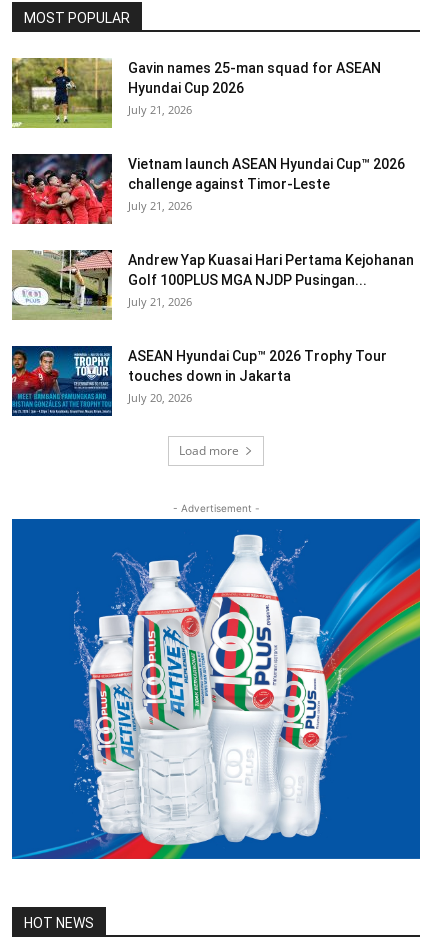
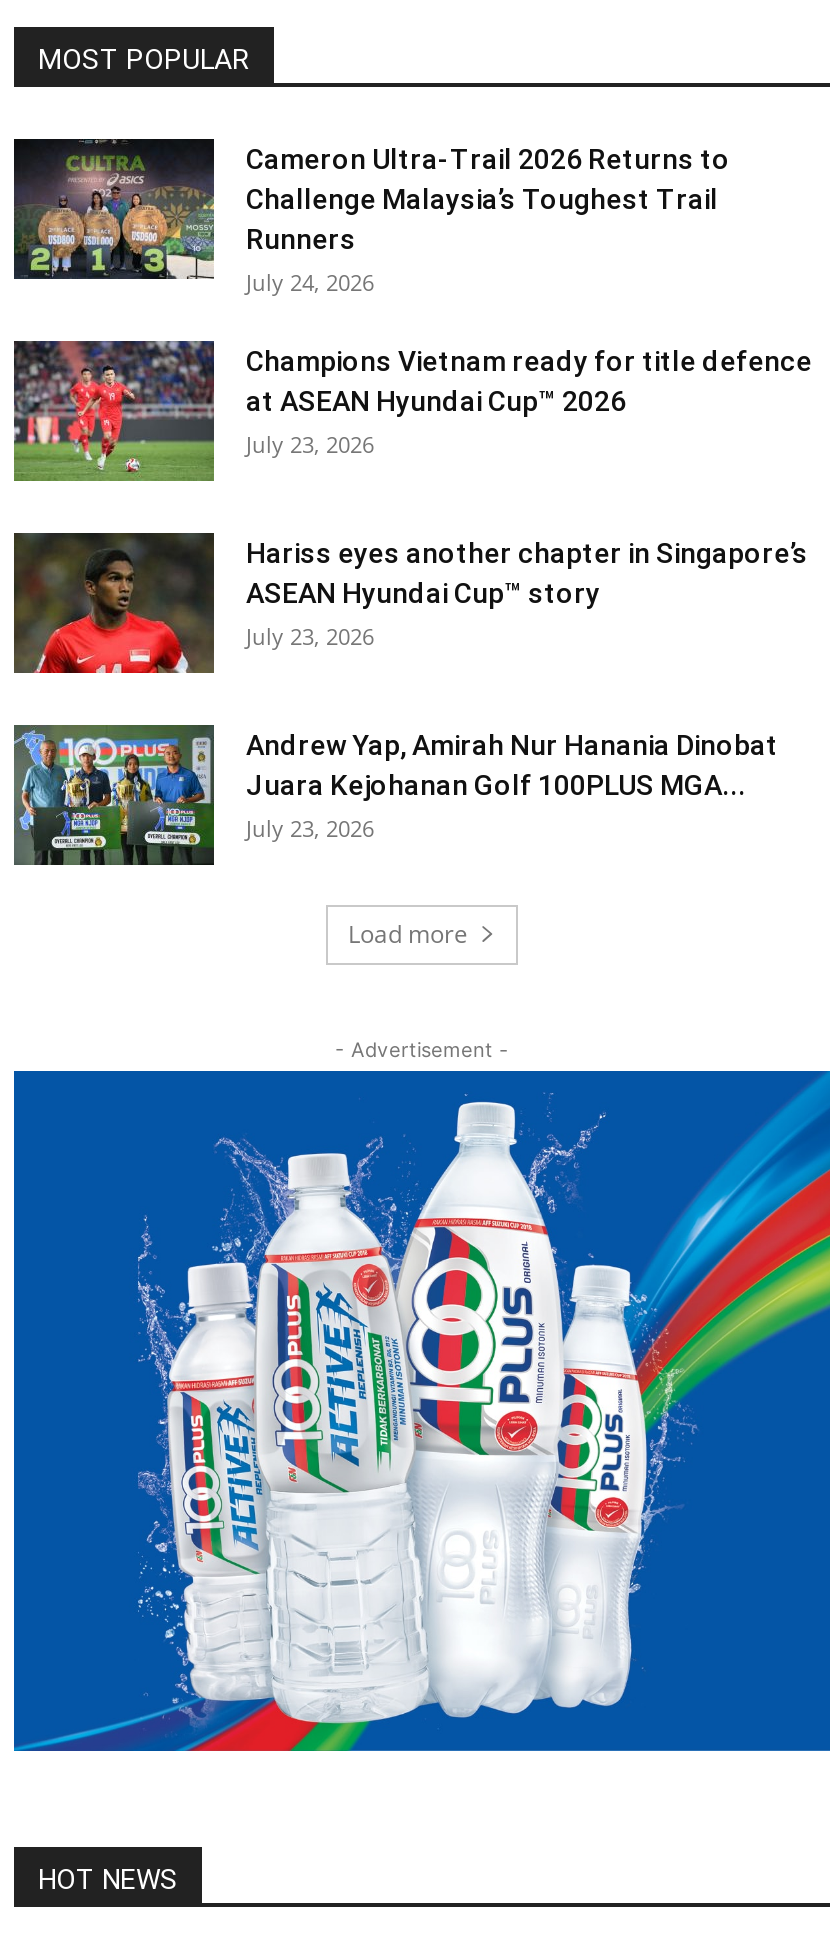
[11,57,381,128] [image] | Gavin names 25-man squad for ASEAN | Hyundai Cup 2026 | July 21, 2026 -> [12,136,730,297] [image] | Cameron Ultra-Trail 2026 Returns to | Challenge Malaysia’s Toughest Trail | Runners | July 24, 2026
[11,153,405,225] [image] | Vietnam launch ASEAN Hyundai Cup™ 2026 | challenge against Timor-Leste | July 21, 2026 -> [12,340,812,482] [image] | Champions Vietnam ready for title defence | at ASEAN Hyundai Cup™ 2026 | July 23, 2026
[12,249,414,320] [image] | Andrew Yap Kuasai Hari Pertama Kejohanan | Golf 100PLUS MGA NJDP Pusingan... | July 21, 2026 -> [14,532,808,674] [image] | Hariss eyes another chapter in Singapore’s | ASEAN Hyundai Cup™ story | July 23, 2026
[12,345,387,417] [image] | ASEAN Hyundai Cup™ 2026 Trophy Tour | touches down in Jakarta | July 20, 2026 -> [14,724,778,868] [image] | Andrew Yap, Amirah Nur Hanania Dinobat | Juara Kejohanan Golf 100PLUS MGA... | July 23, 2026

